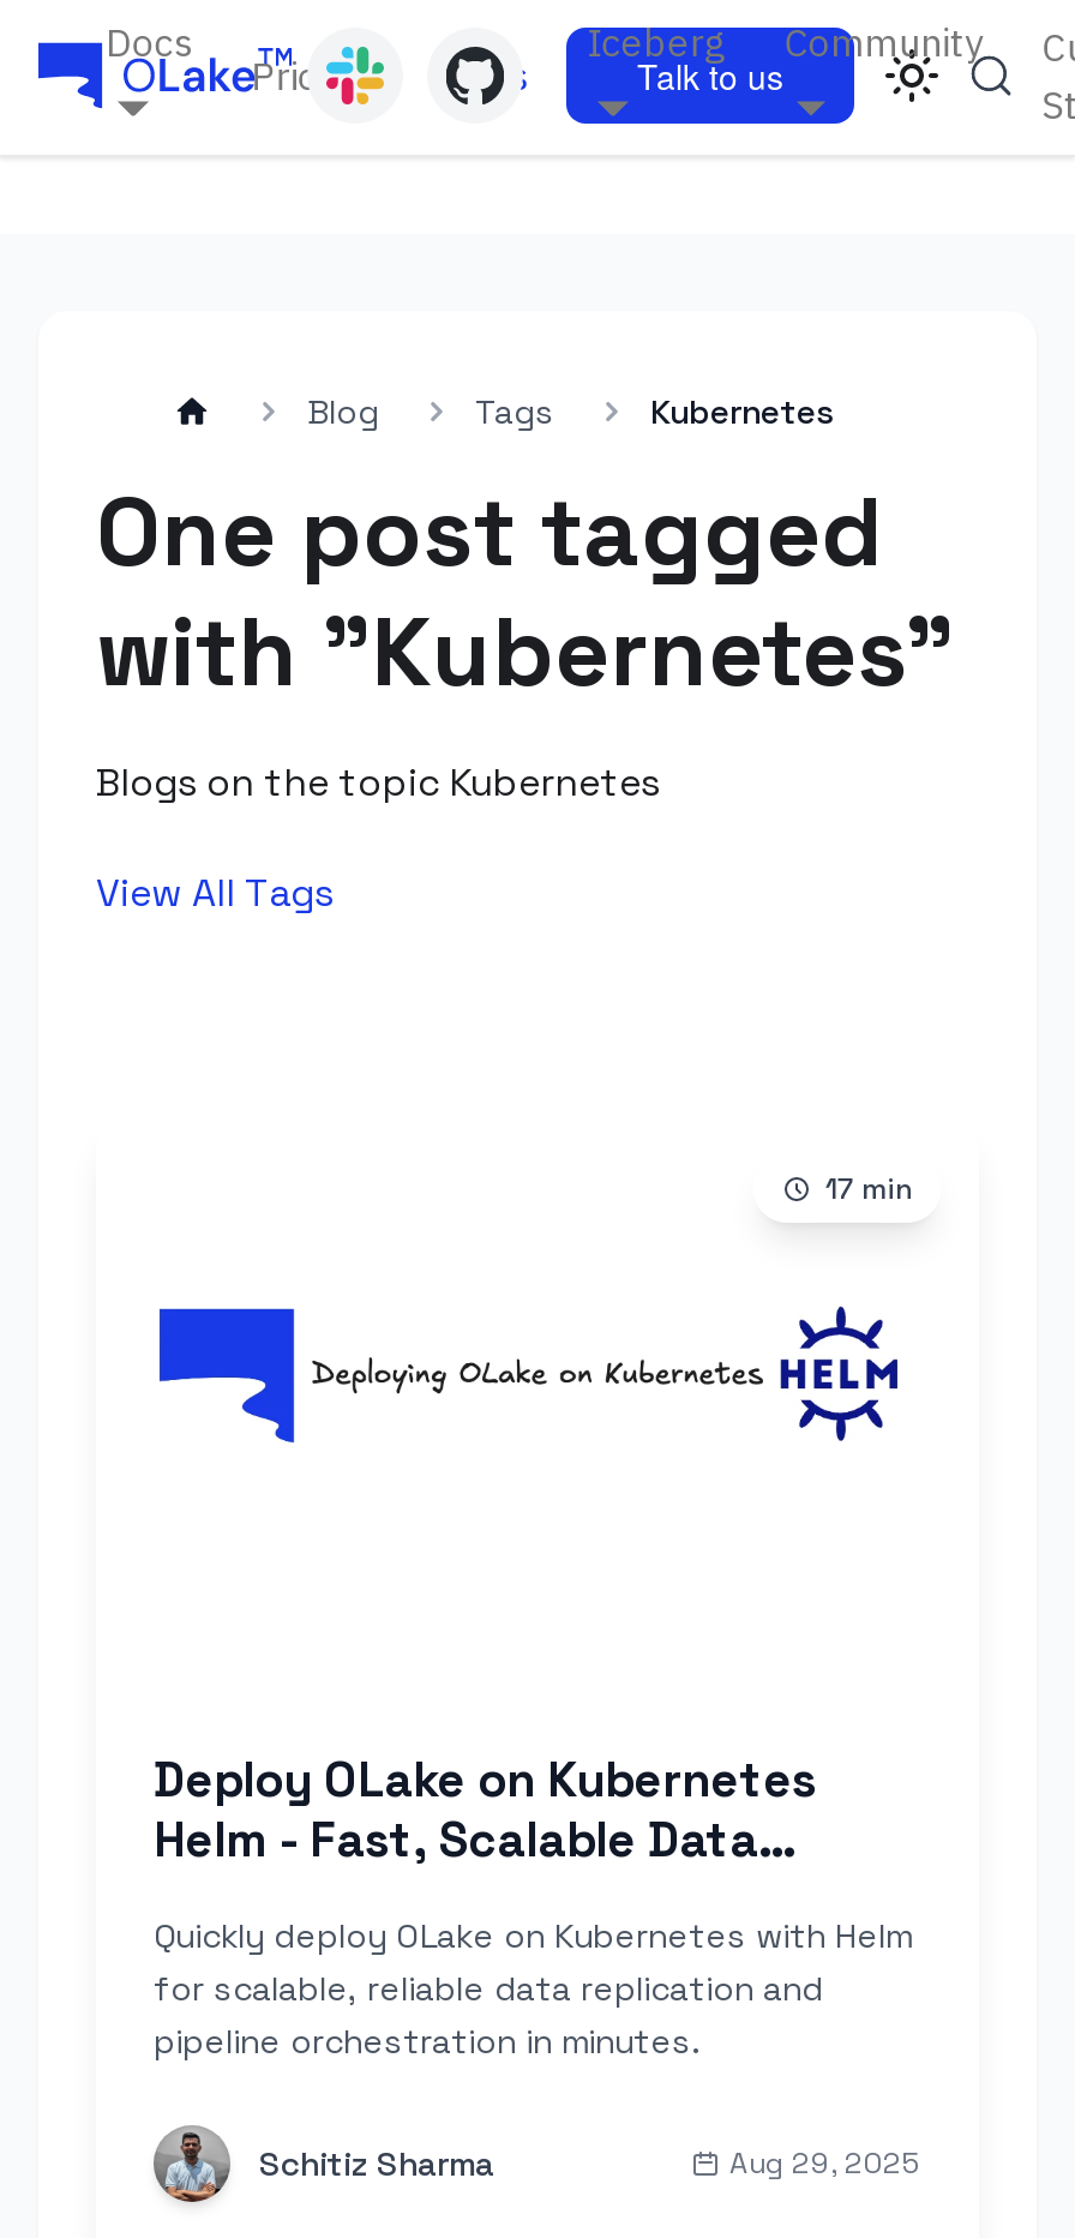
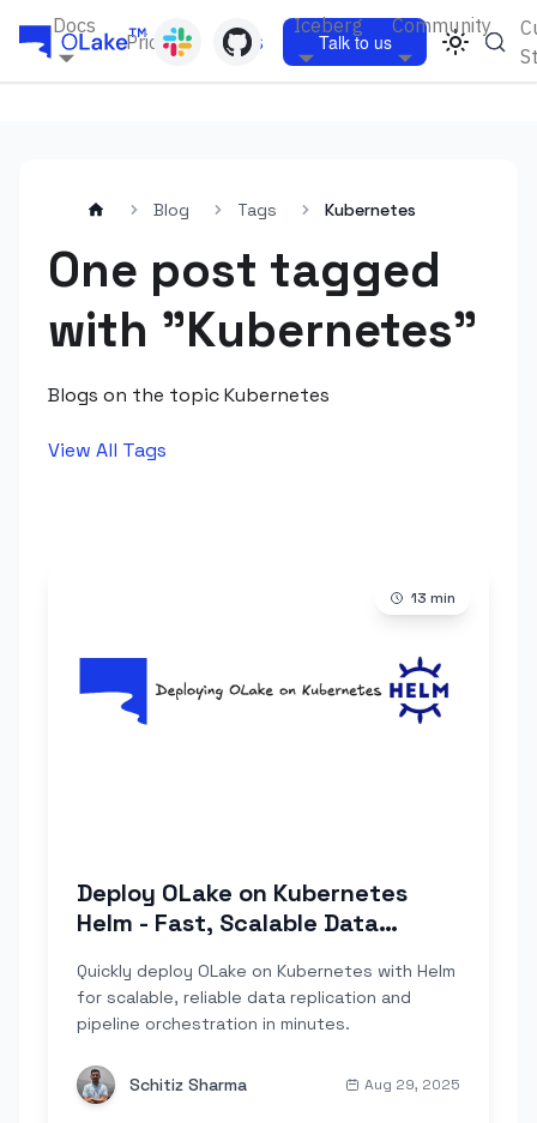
[825,1170,912,1208] 17 min -> [411,588,455,608] 13 min

